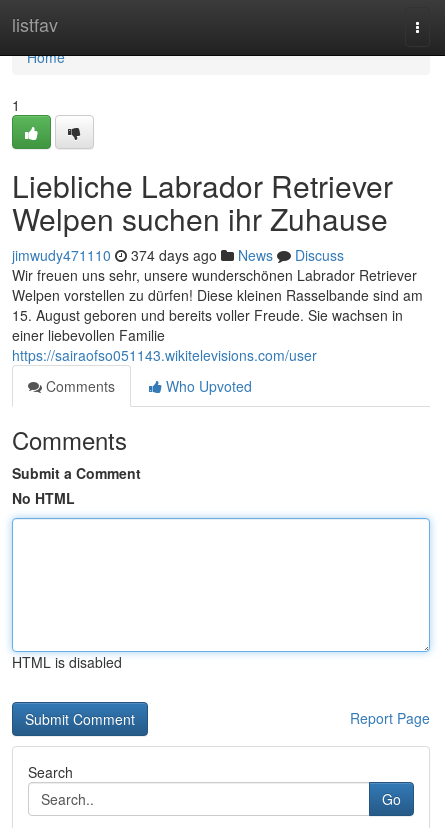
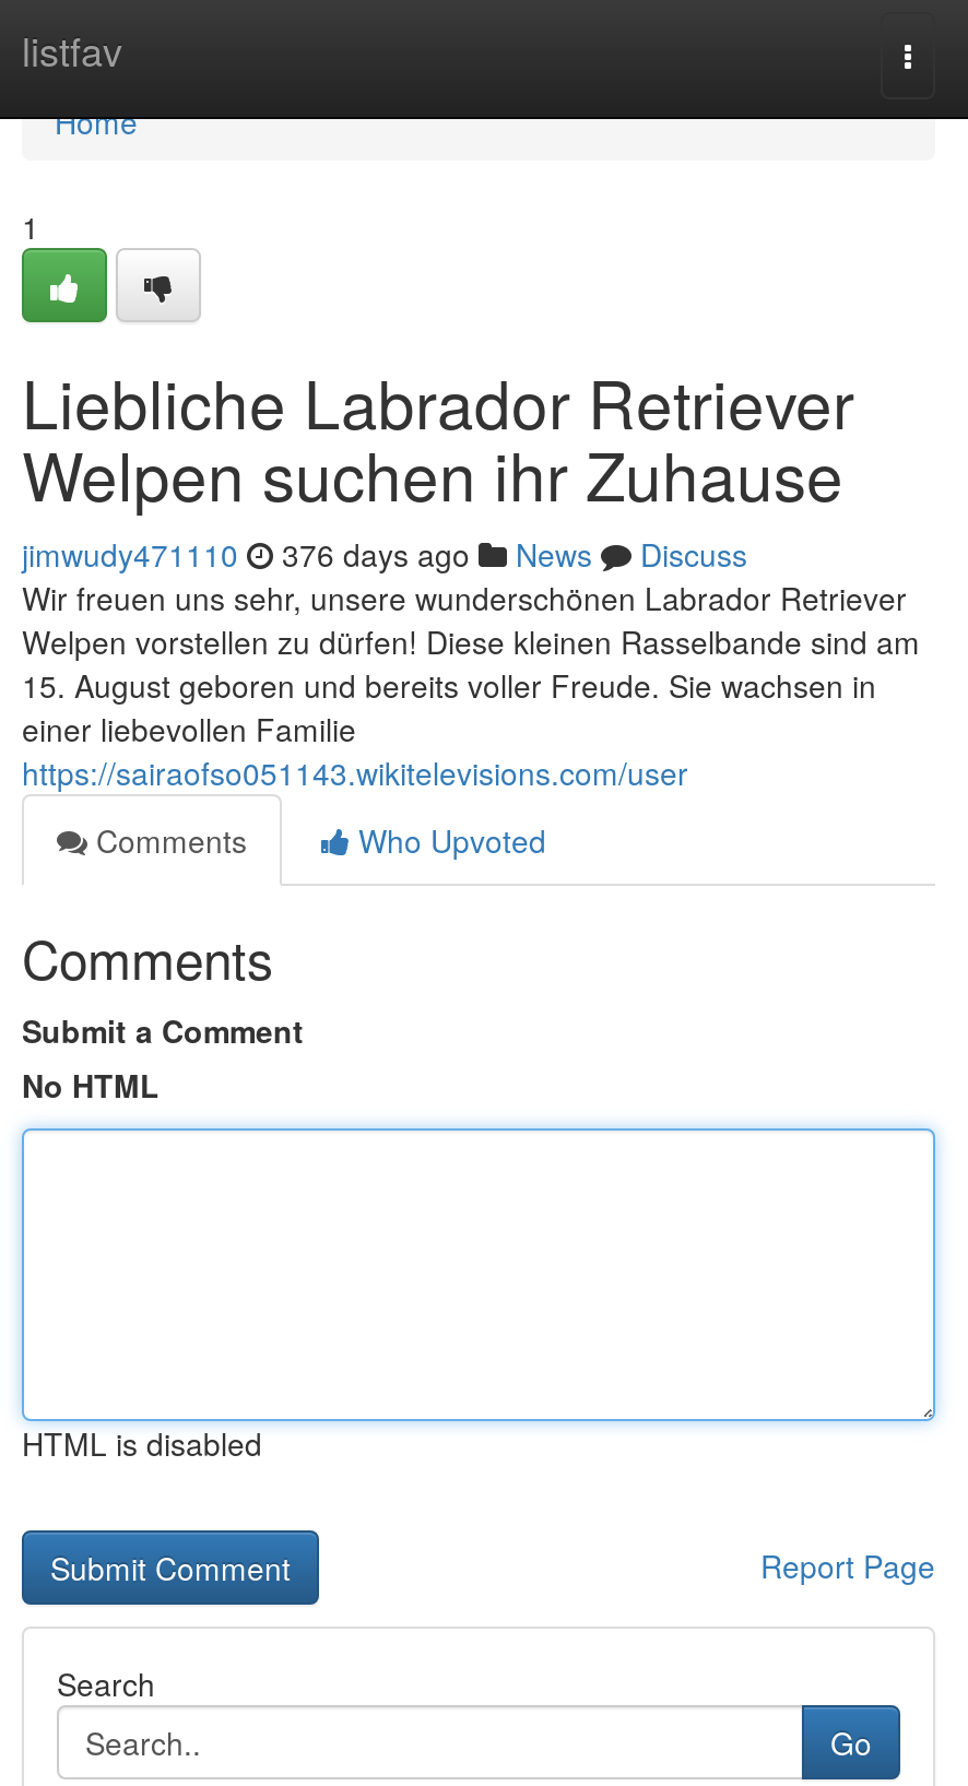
[12,245,344,265] jimwudy471110 374 days ago News Discuss -> [22,532,747,576] jimwudy471110 376 days ago News Discuss

